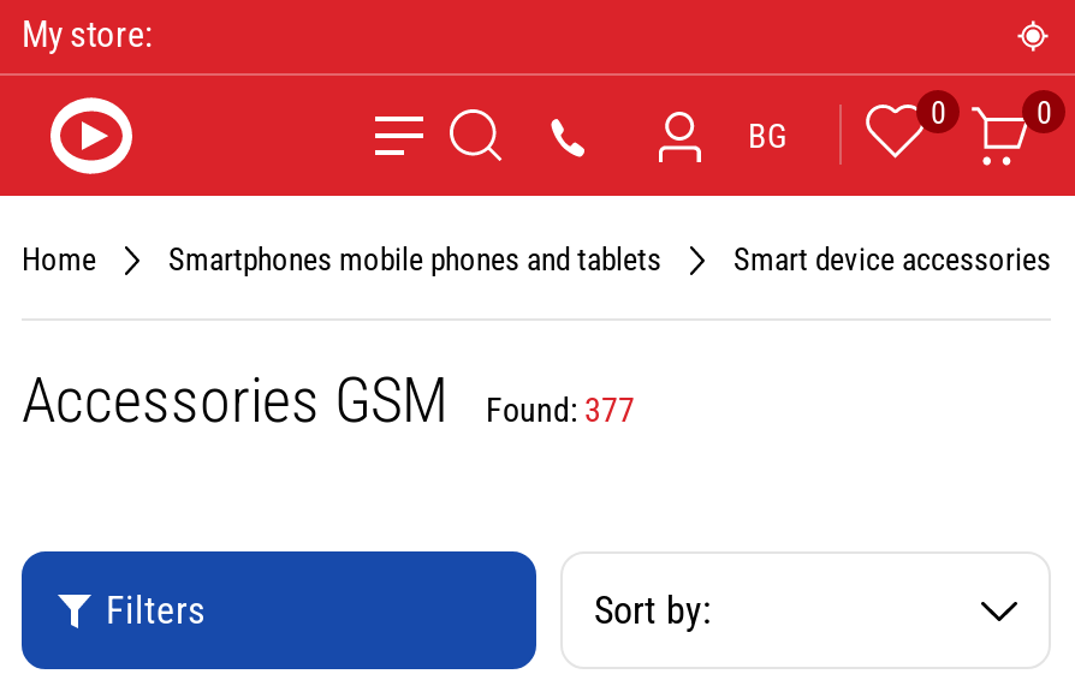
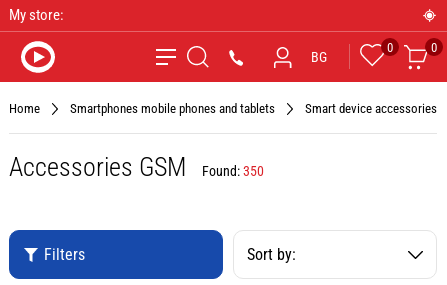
[22,364,635,436] Accessories GSM Found: 377 -> [9,152,264,182] Accessories GSM Found: 350

